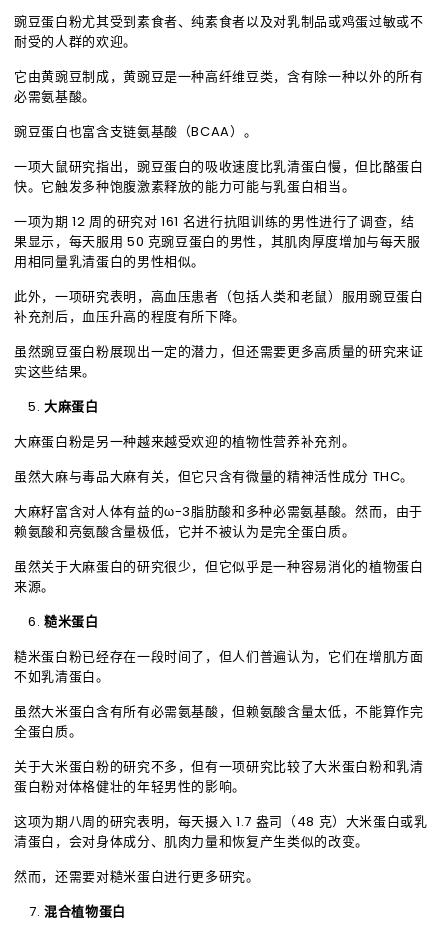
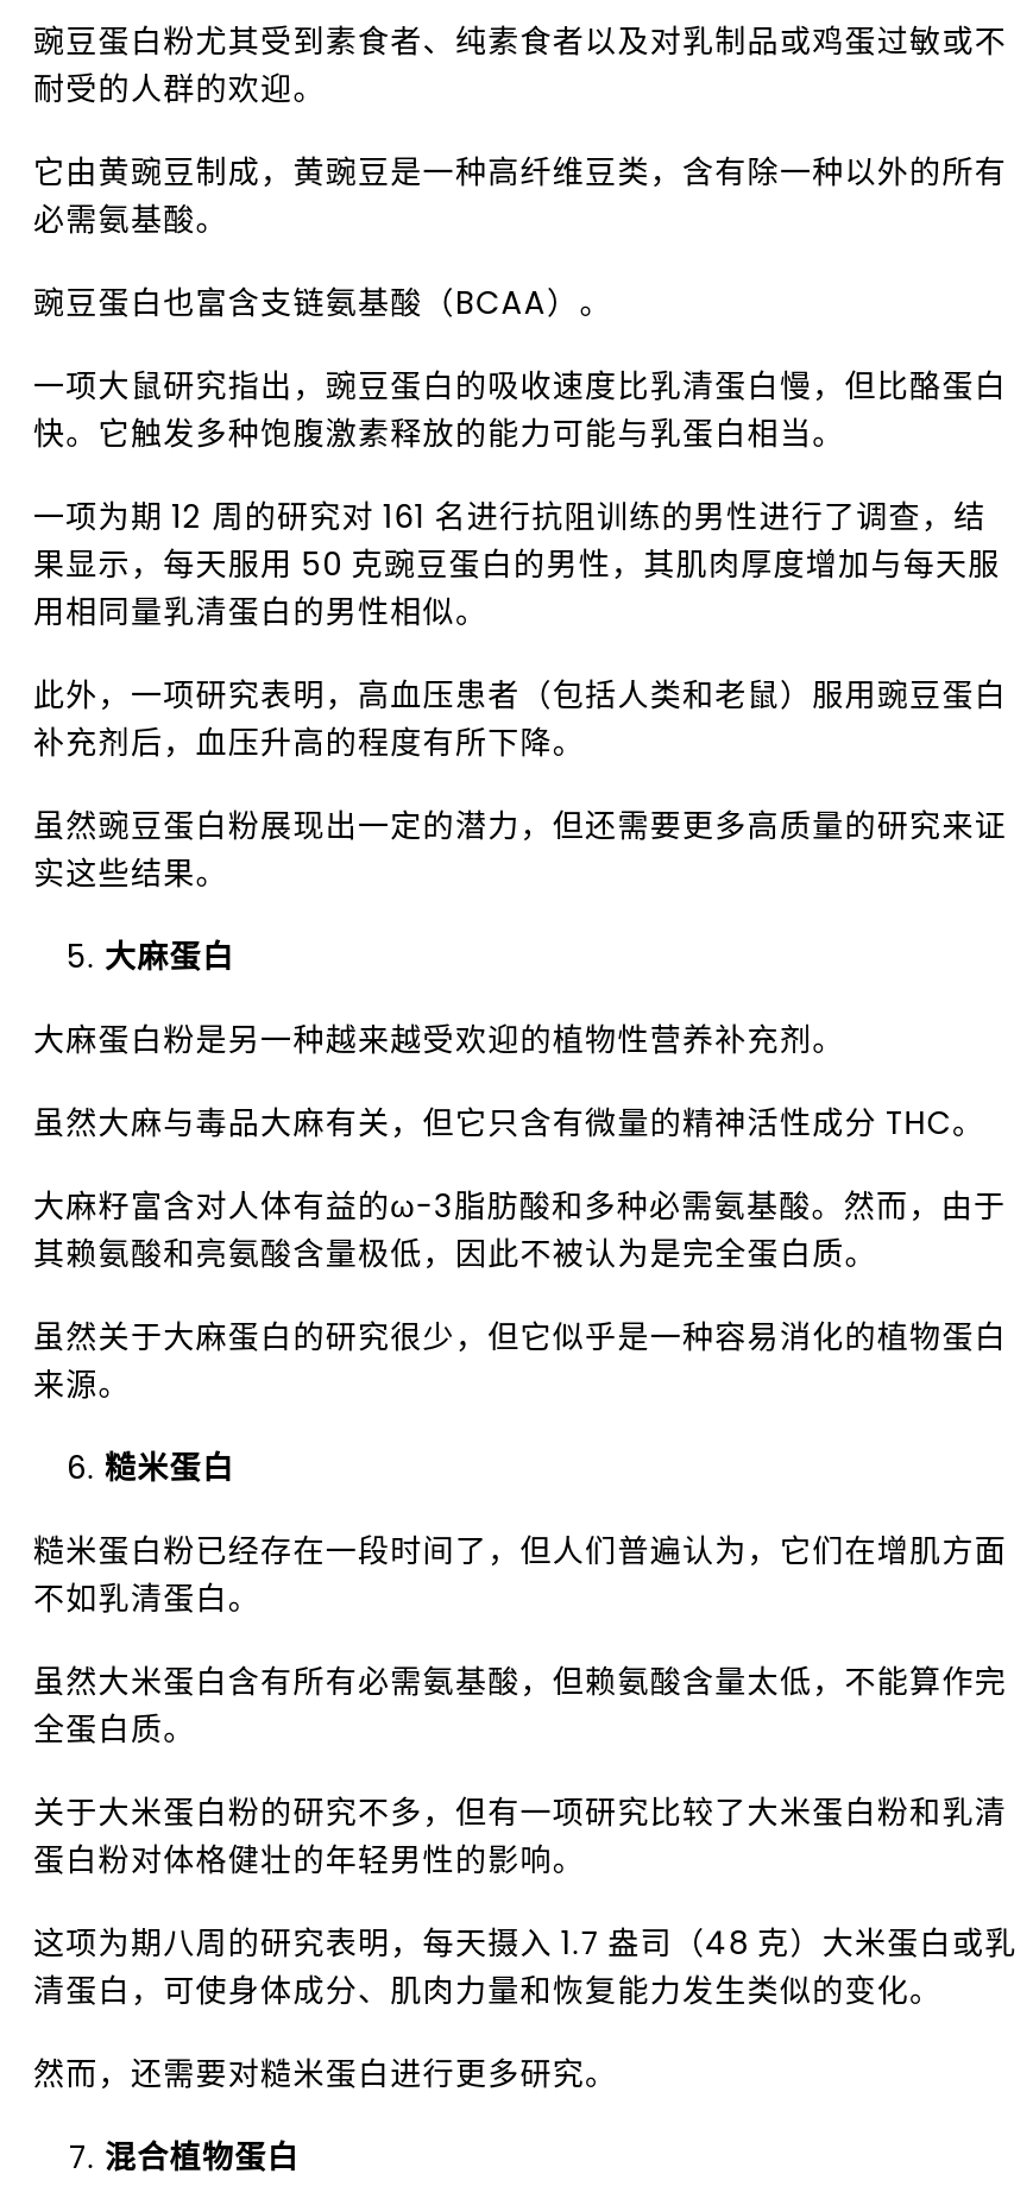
[14,522,355,541] 赖氨酸和亮氨酸含量极低，它并不被认为是完全蛋白质。 -> [33,1232,877,1277] 其赖氨酸和亮氨酸含量极低，因此不被认为是完全蛋白质。
[14,832,369,851] 清蛋白，会对身体成分、肌肉力量和恢复产生类似的改变。 -> [33,1969,942,2014] 清蛋白，可使身体成分、肌肉力量和恢复能力发生类似的变化。

